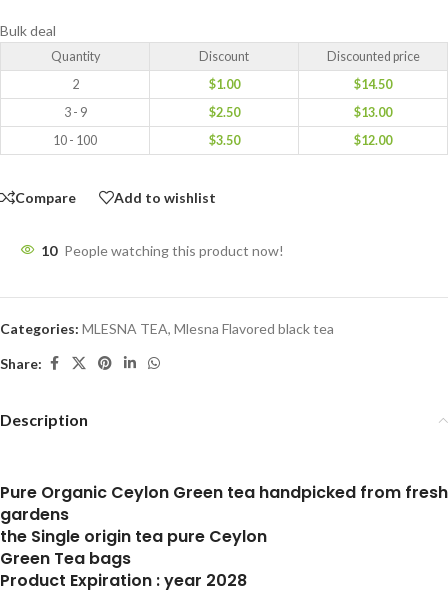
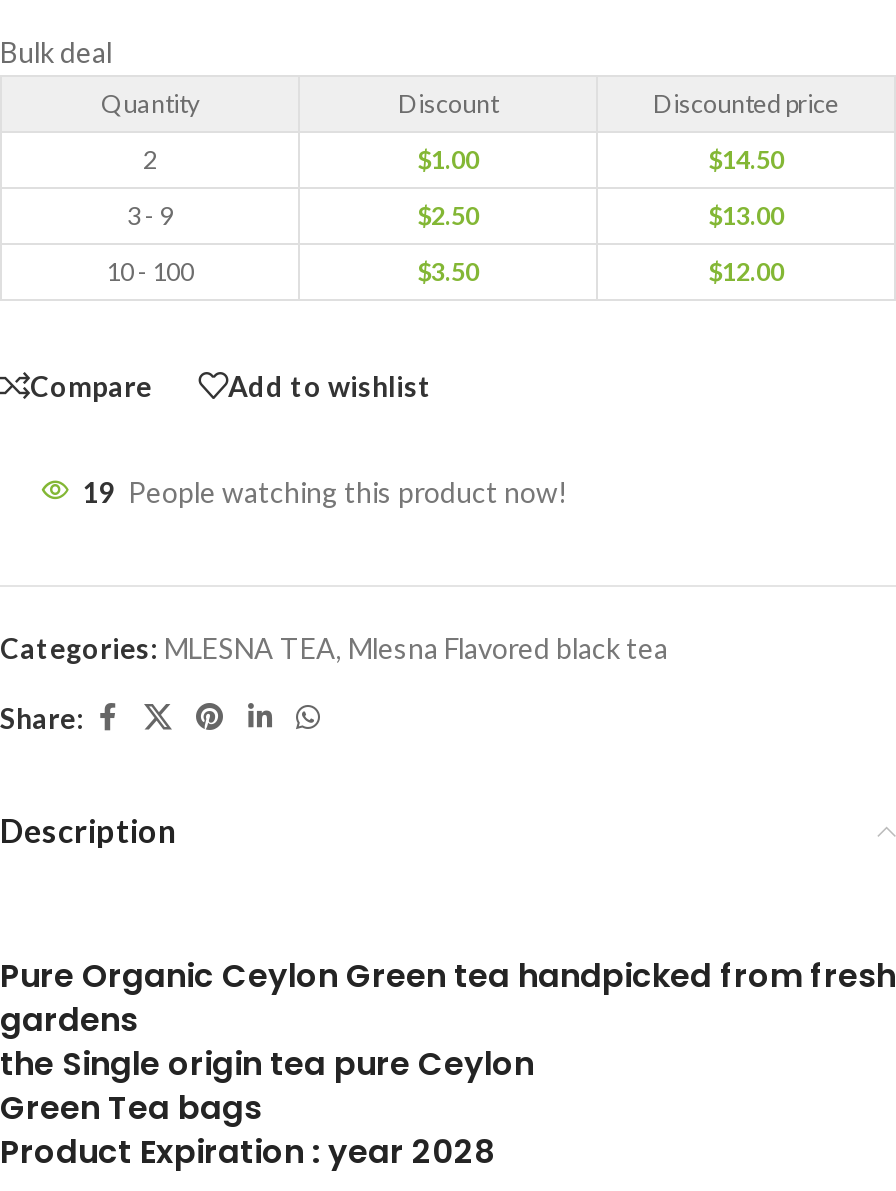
[41,242,284,259] 10 People watching this product now! -> [82,476,568,510] 19 People watching this product now!

